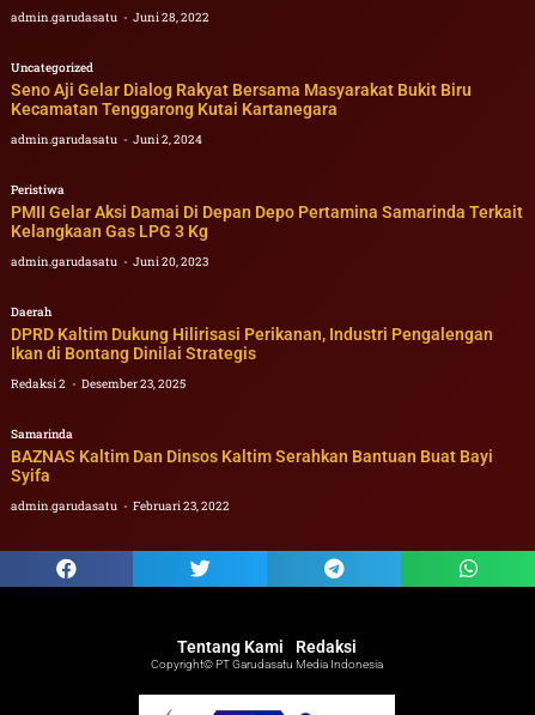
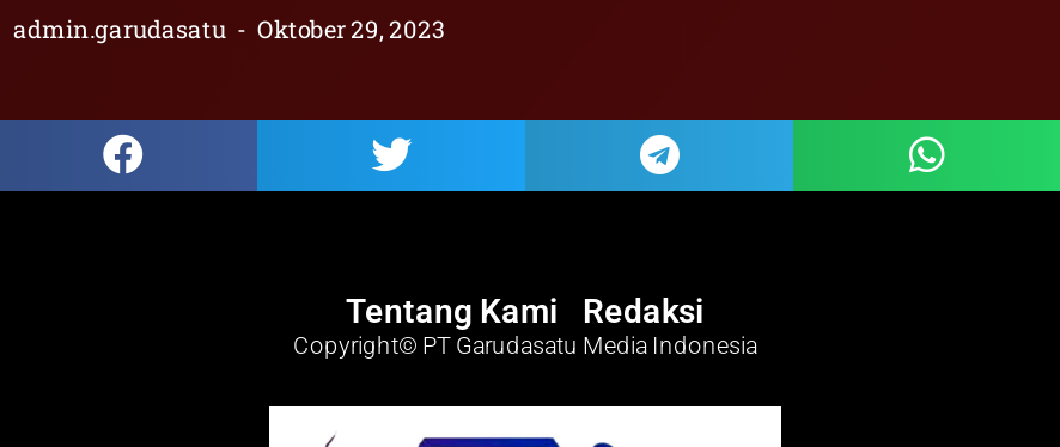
[11,9,523,514] Juni 28, 2022 | Uncategorized | Seno Aji Gelar Dialog Rakyat Bersama Masyarakat Bukit Biru | Kecamatan Tenggarong Kutai Kartanegara | admin.garudasatu | Juni 2, 2024 | Peristiwa | PMII Gelar Aksi Damai Di Depan Depo Pertamina Samarinda Terkait | Kelangkaan Gas LPG 3 Kg | admin.garudasatu | Juni 20, 2023 | Daerah | DPRD Kaltim Dukung Hilirisasi Perikanan, Industri Pengalengan | Ikan di Bontang Dinilai Strategis | Redaksi 2 | Desember 23, 2025 | Samarinda | BAZNAS Kaltim Dan Dinsos Kaltim Serahkan Bantuan Buat Bayi | Syifa | admin.garudasatu | Februari 23, 2022 -> [257,14,444,45] Oktober 29, 2023

